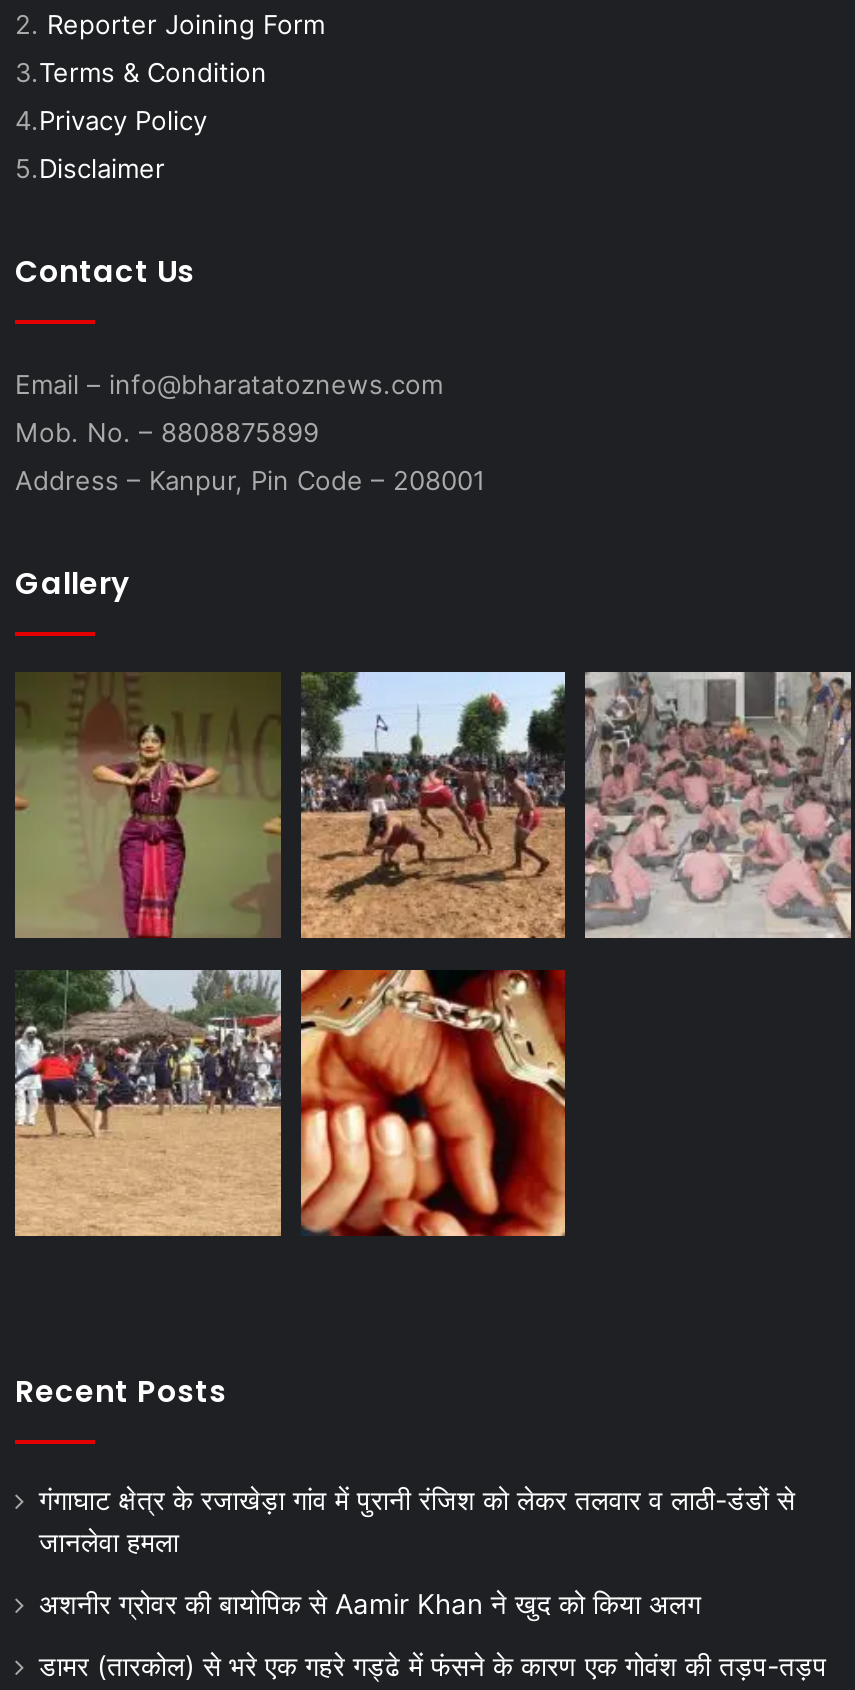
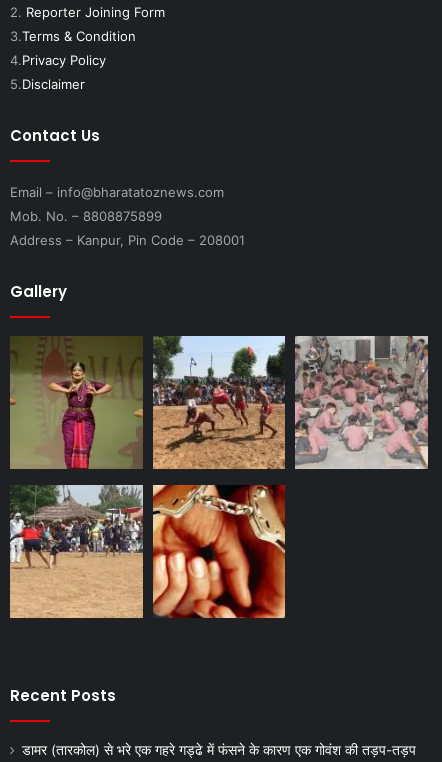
[39,1485,795,1621] गंगाघाट क्षेत्र के रजाखेड़ा गांव में पुरानी रंजिश को लेकर तलवार व लाठी-डंडों से | जानलेवा हमला | अशनीर ग्रोवर की बायोपिक से Aamir Khan ने खुद को किया अलग -> none

